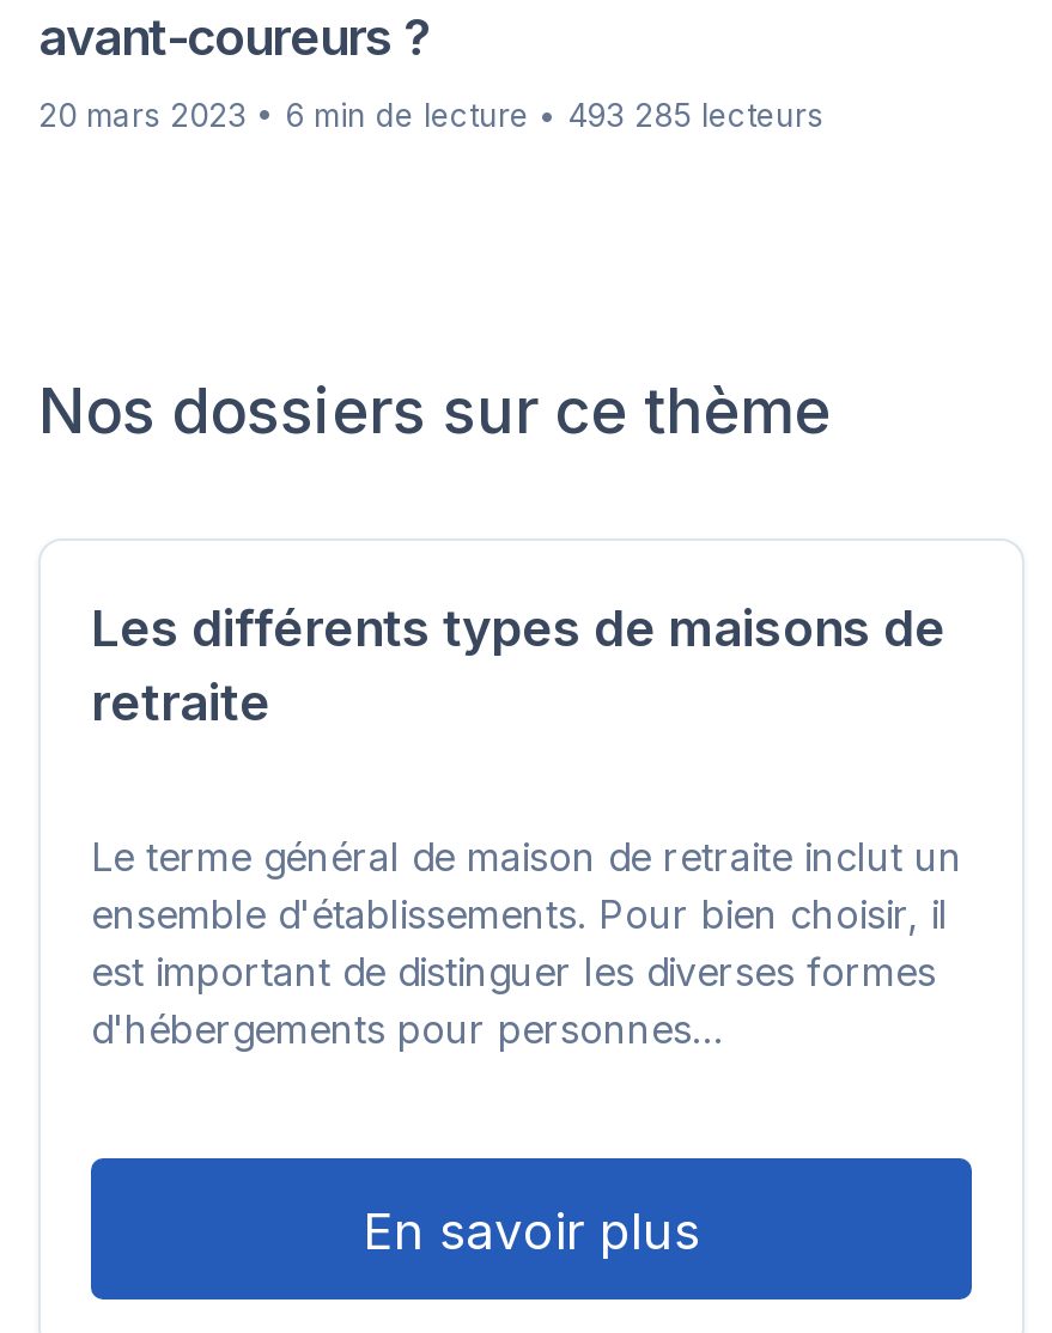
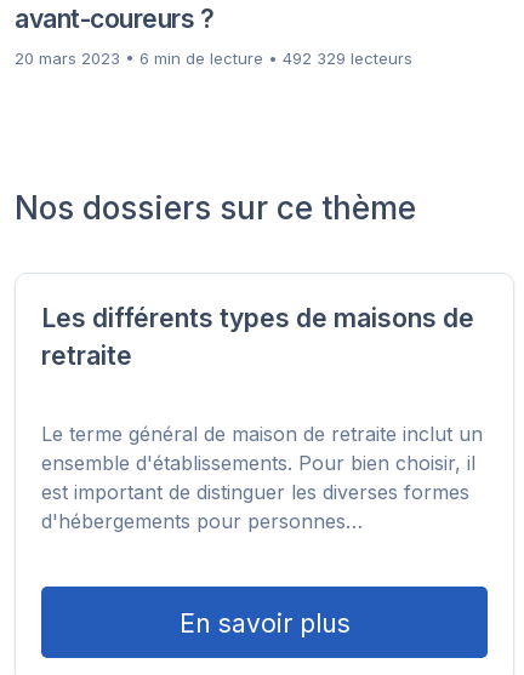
[38,96,823,134] 20 mars 2023 • 6 min de lecture • 493 285 lecteurs -> [15,49,412,68] 20 mars 2023 • 6 min de lecture • 492 329 lecteurs

